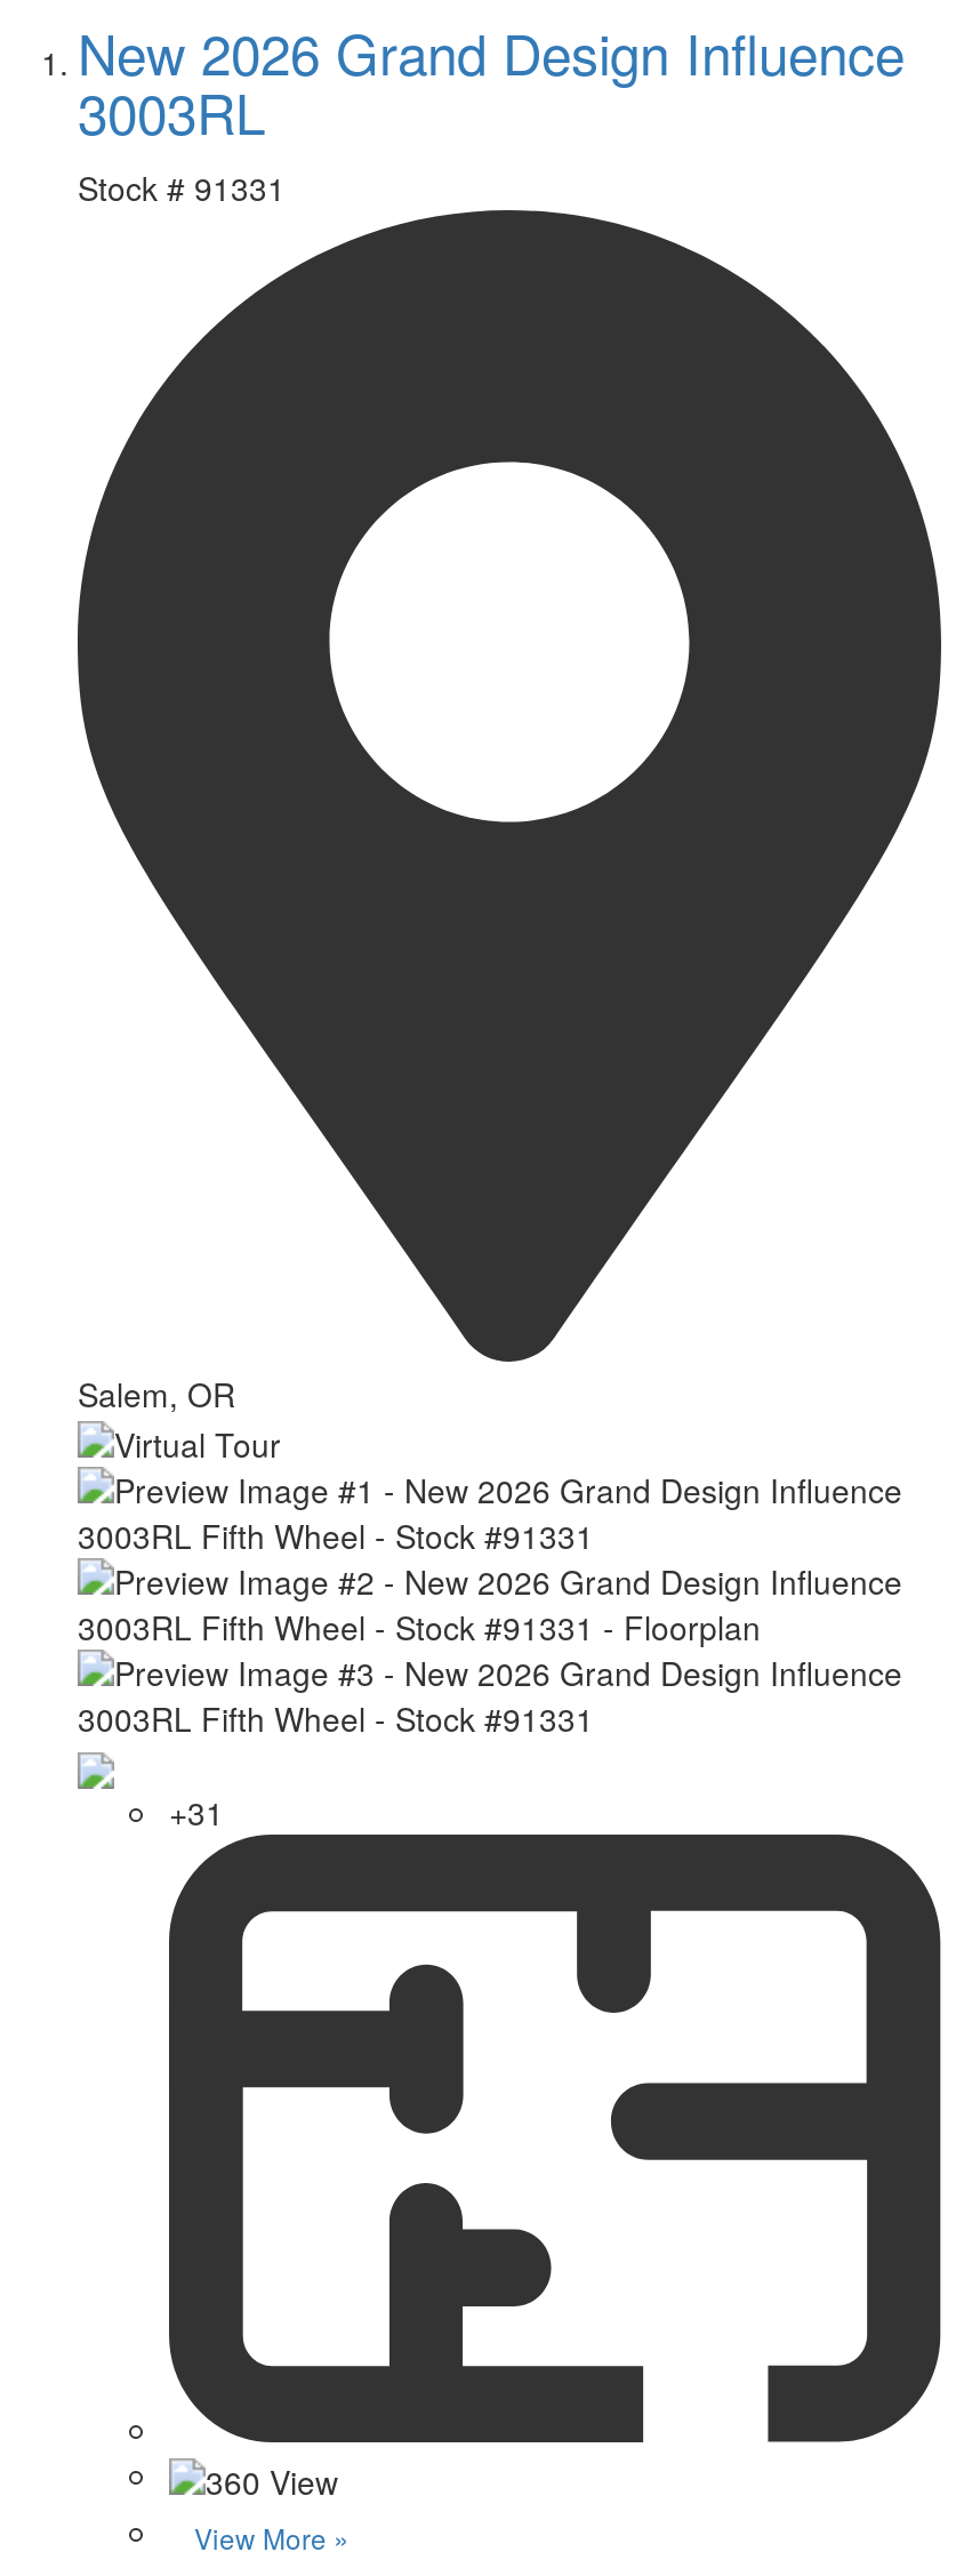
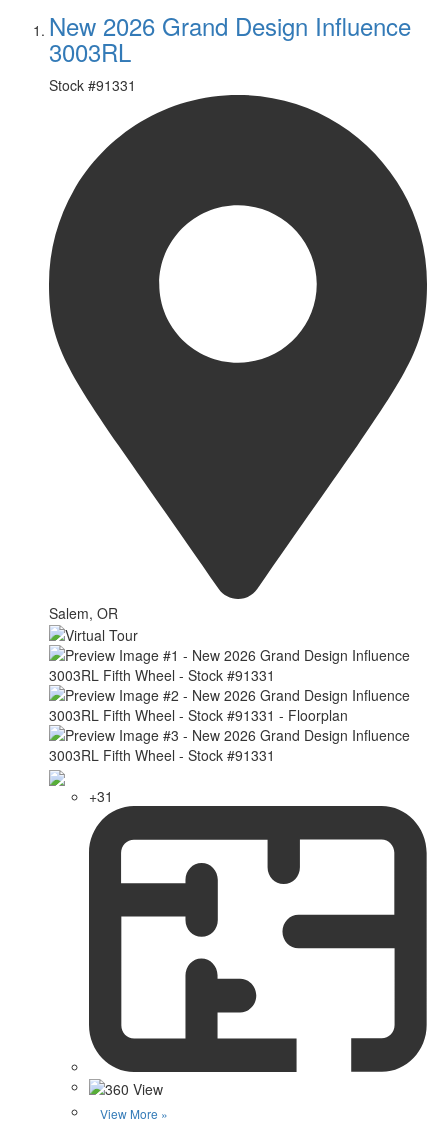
[78,164,286,210] Stock # 91331 -> [49,75,136,95] Stock #91331

